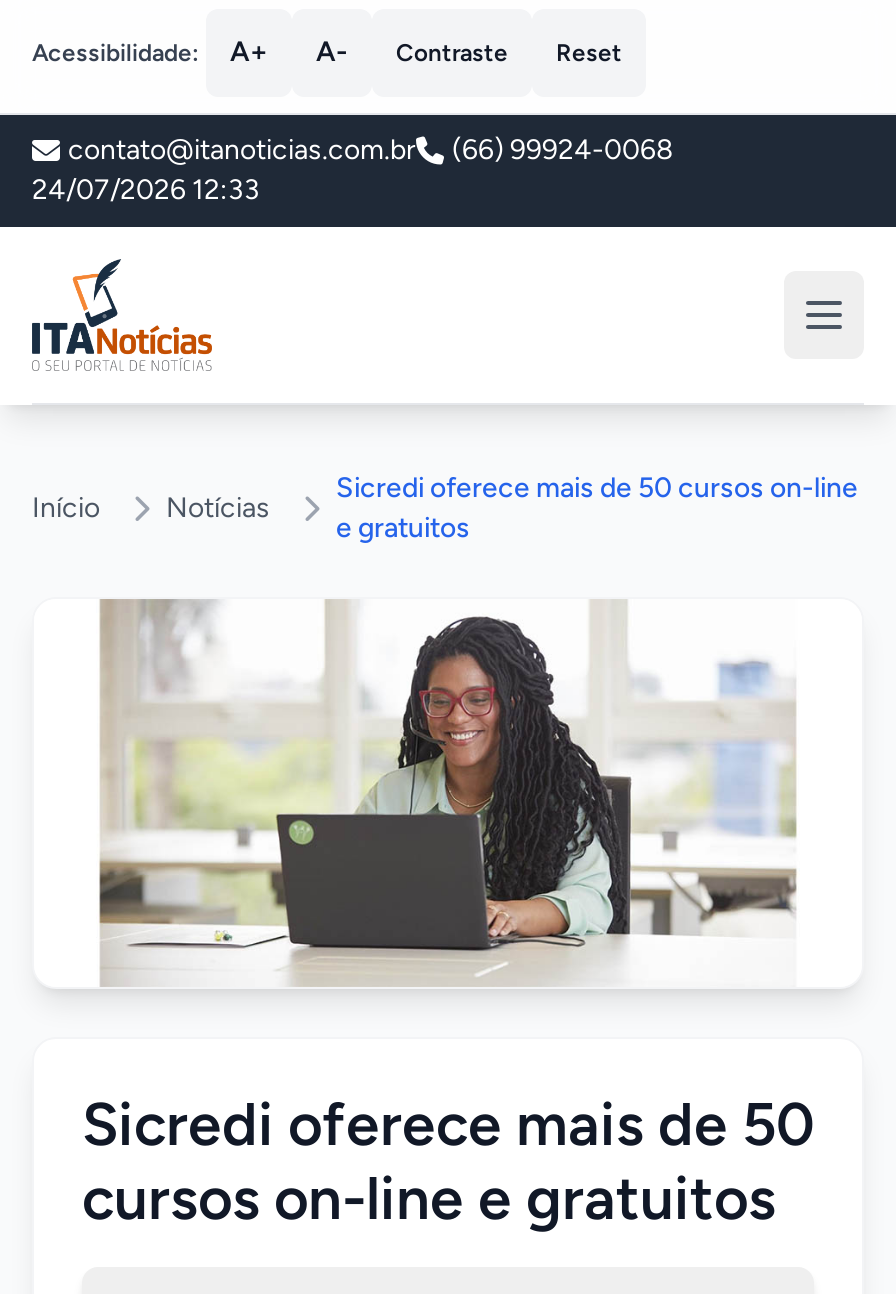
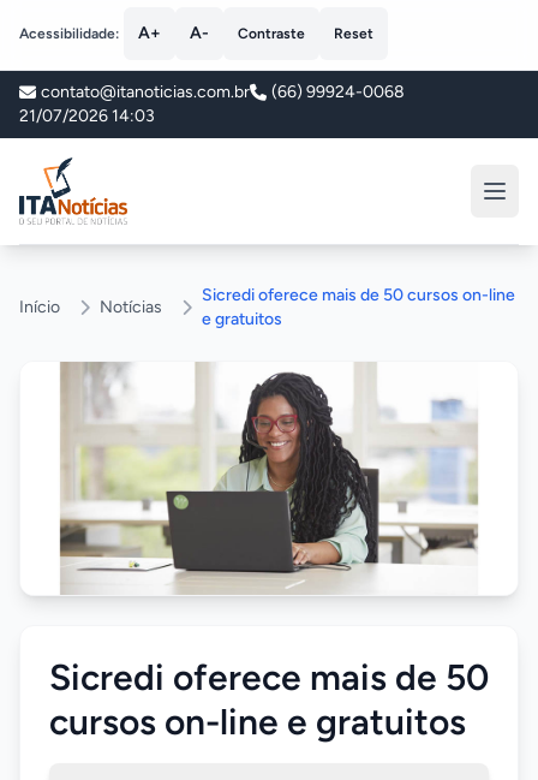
[32,173,260,207] 24/07/2026 12:33 -> [19,106,155,126] 21/07/2026 14:03

